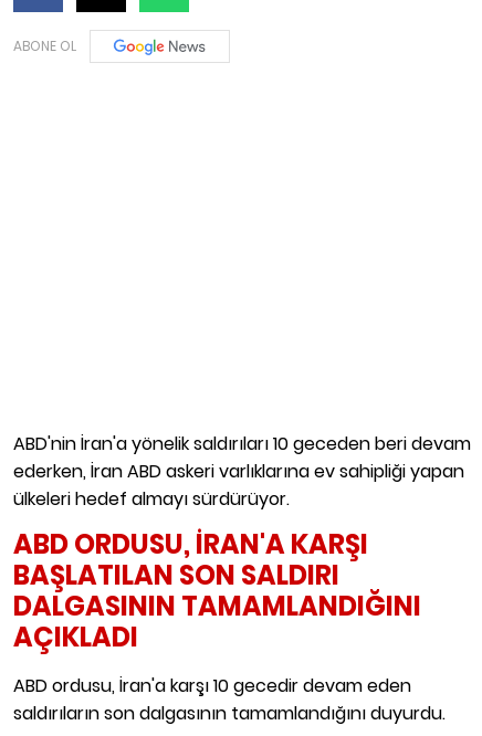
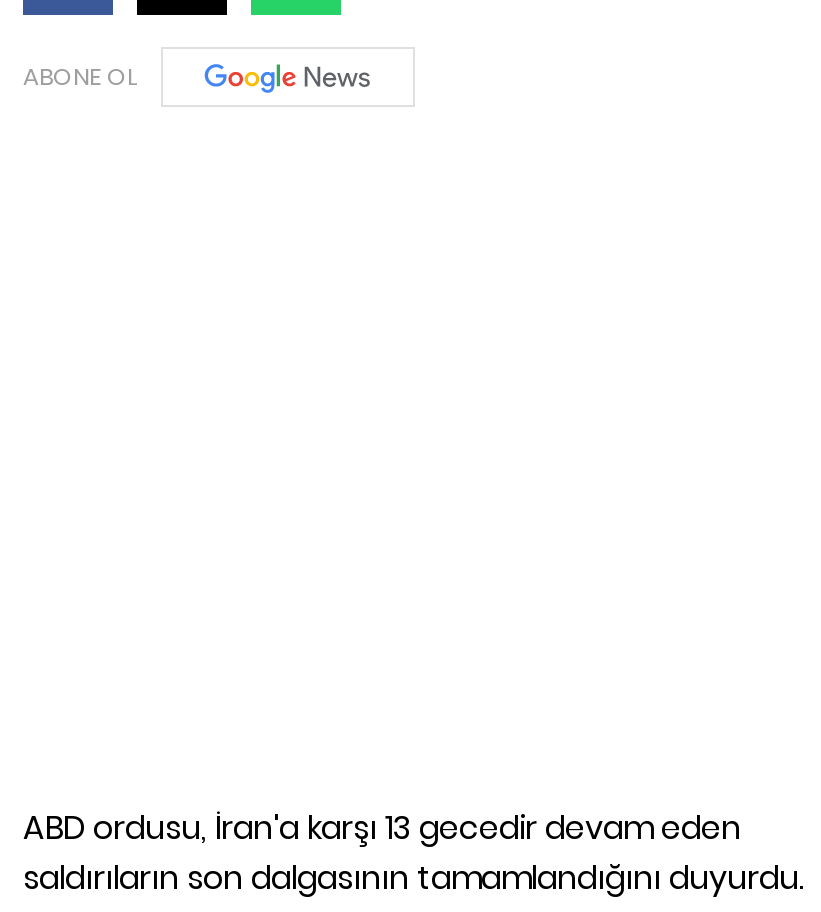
[13,431,471,698] ABD'nin İran'a yönelik saldırıları 10 geceden beri devam | ederken, İran ABD askeri varlıklarına ev sahipliği yapan | ülkeleri hedef almayı sürdürüyor. | ABD ORDUSU, İRAN'A KARŞI | BAŞLATILAN SON SALDIRI | DALGASININ TAMAMLANDIĞINI | AÇIKLADI | ABD ordusu, İran'a karşı 10 gecedir devam eden -> [23,806,741,852] ABD ordusu, İran'a karşı 13 gecedir devam eden

